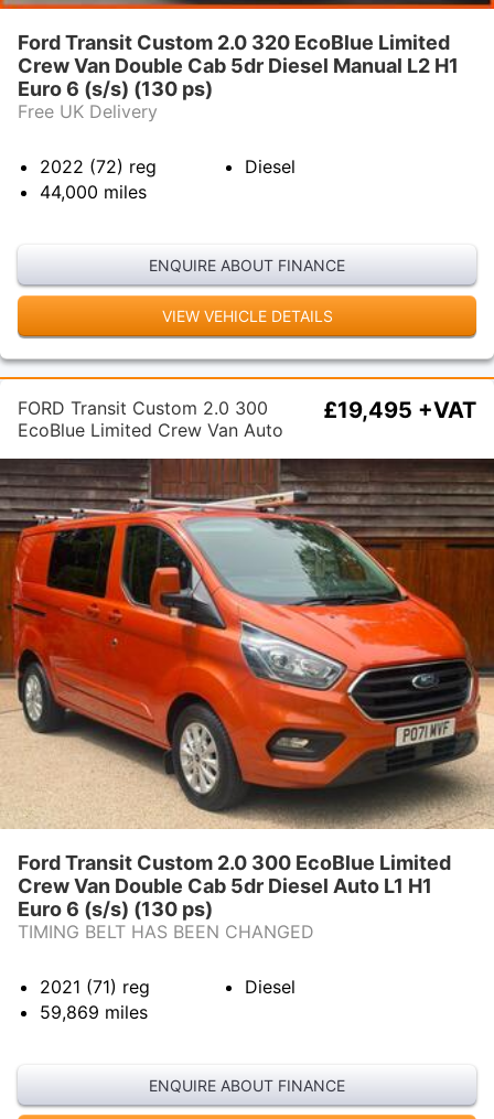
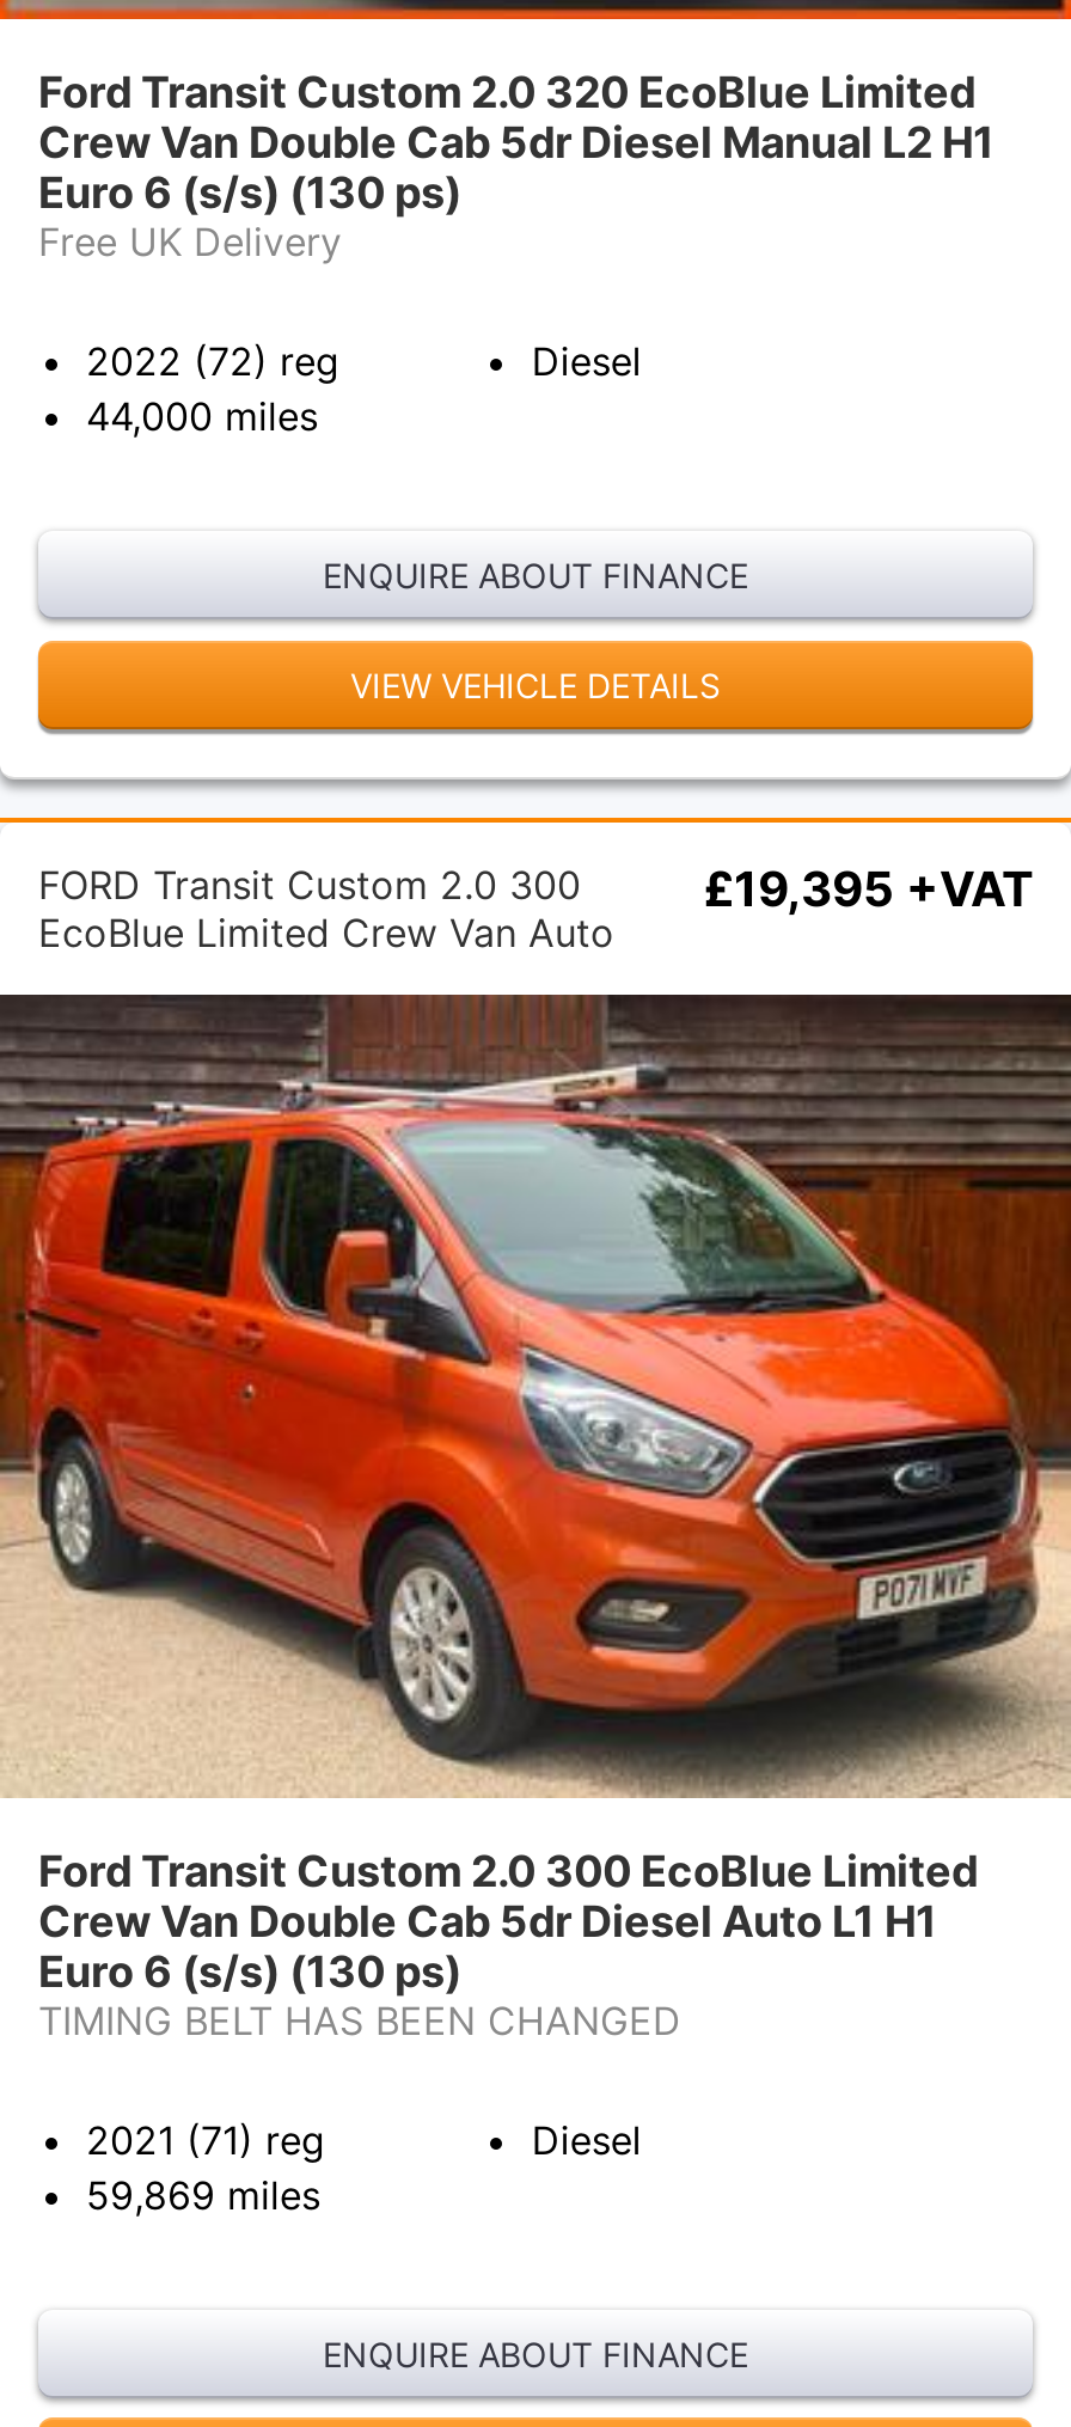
[323,397,476,423] £19,495 +VAT -> [703,860,1033,918] £19,395 +VAT

